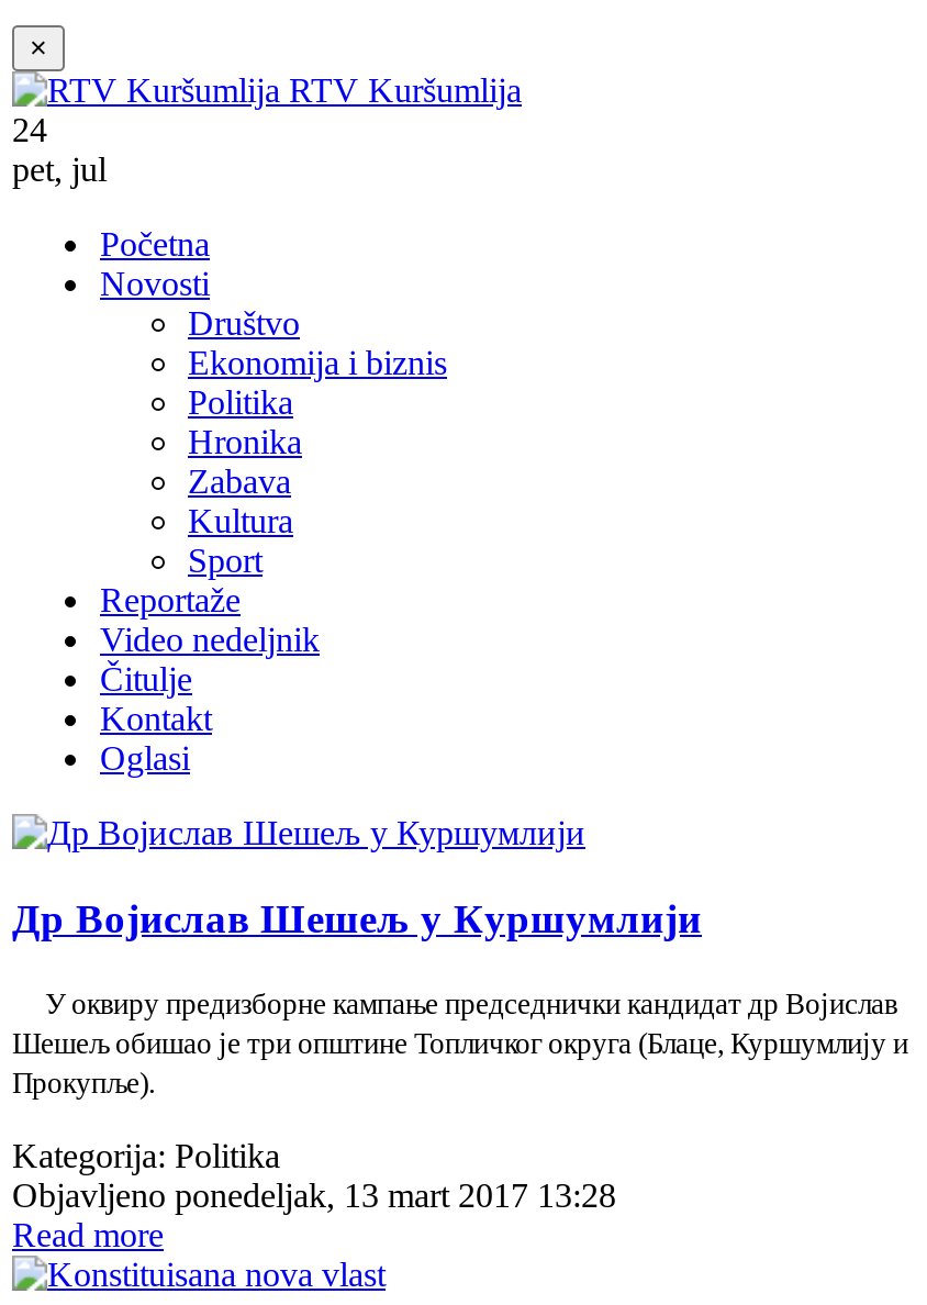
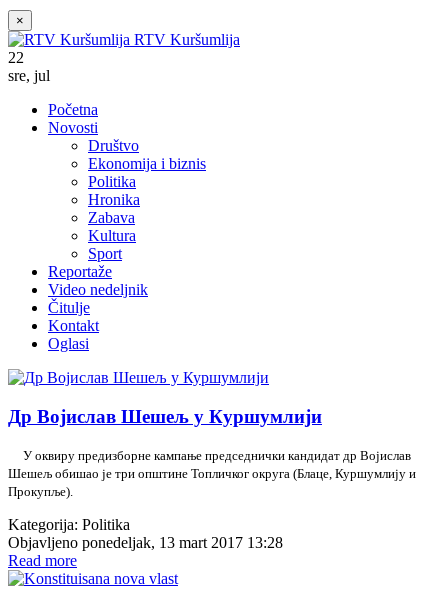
[12,111,47,148] 24 -> [8,49,24,66] 22
[12,150,107,187] pet, jul -> [8,67,50,84] sre, jul

